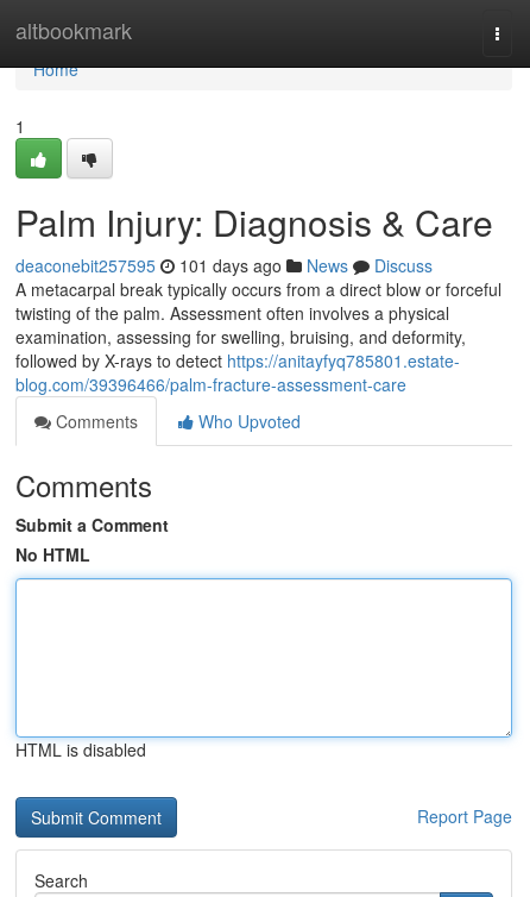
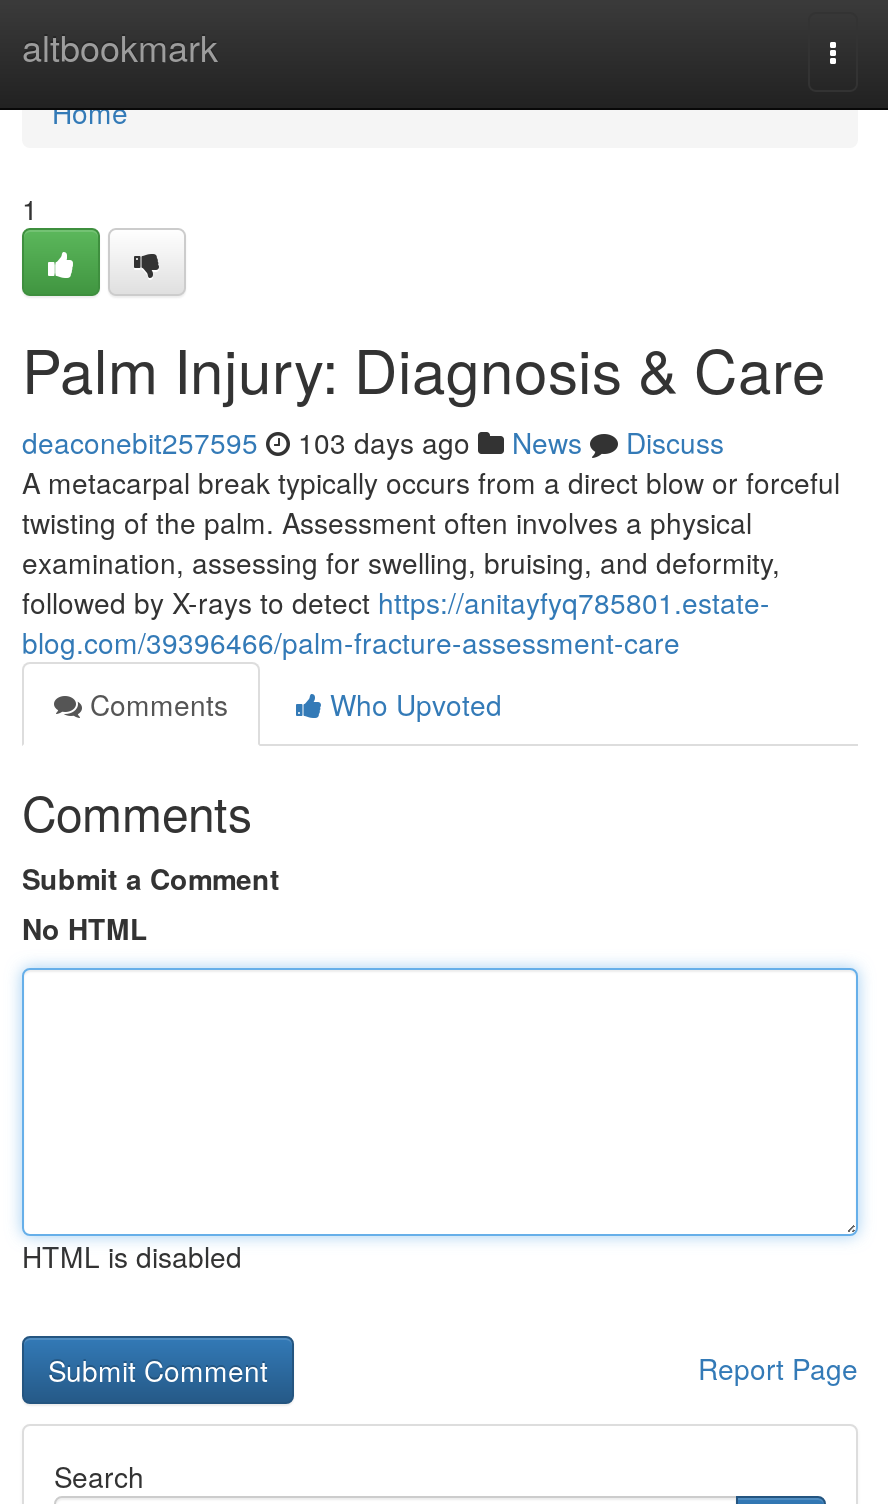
[15,253,433,277] deaconebit257595 101 days ago News Discuss -> [22,422,724,462] deaconebit257595 103 days ago News Discuss

